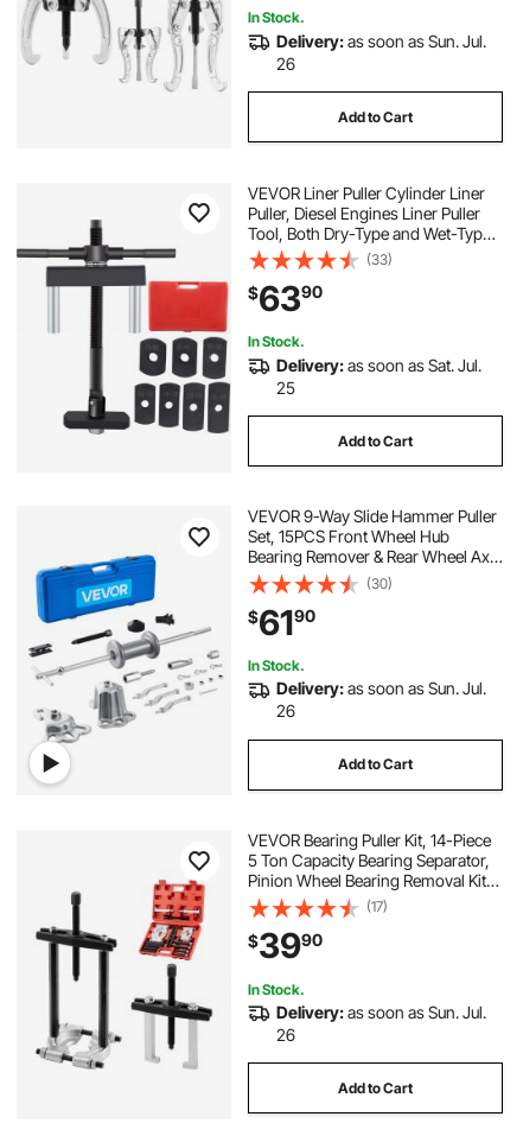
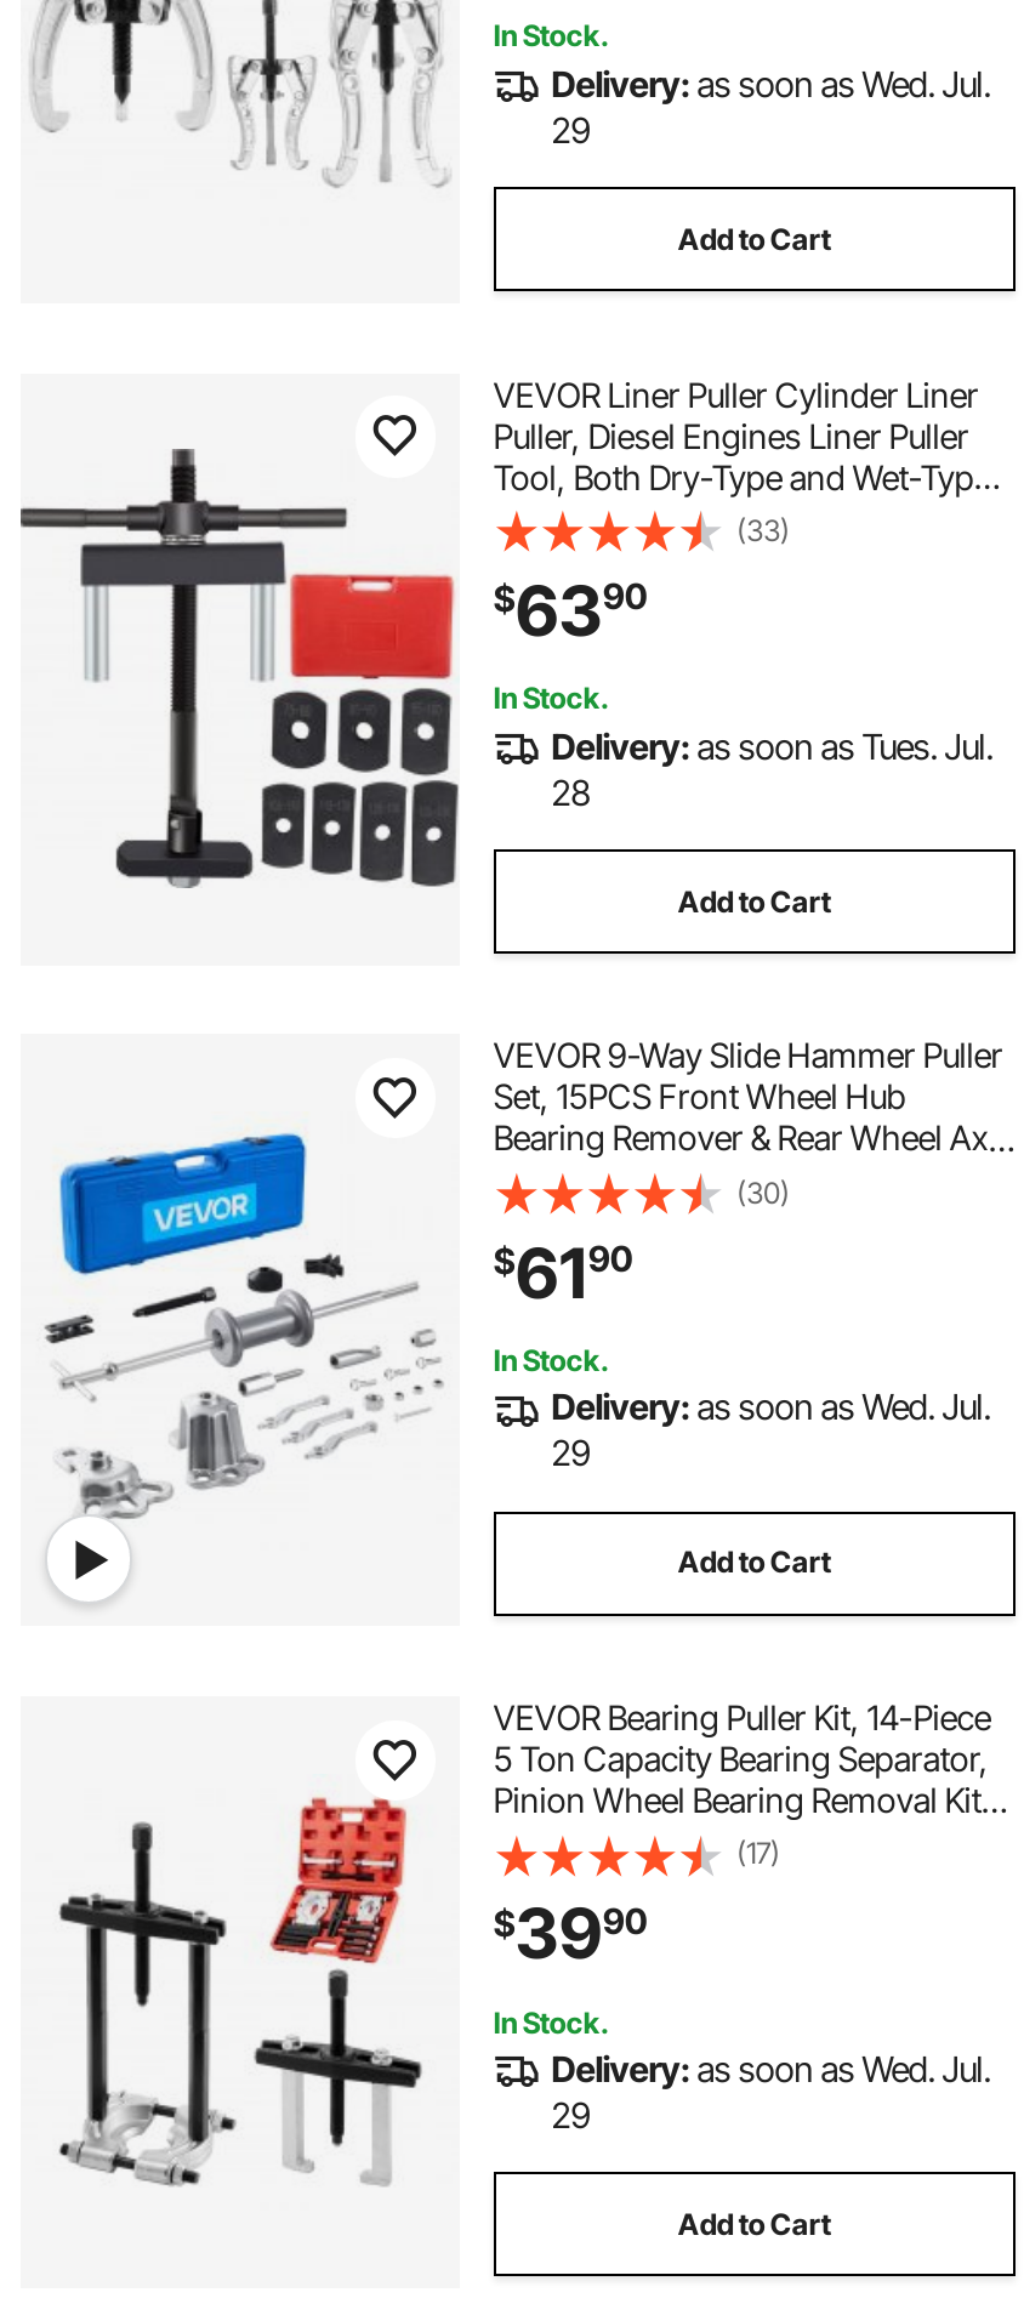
[276,31,486,51] Delivery: as soon as Sun. Jul. -> [551,63,991,104] Delivery: as soon as Wed. Jul.
[276,53,295,73] 26 -> [551,109,590,150] 29
[276,354,481,375] Delivery: as soon as Sat. Jul. -> [551,725,993,766] Delivery: as soon as Tues. Jul.
[276,377,295,397] 25 -> [551,771,590,812] 28
[276,678,486,698] Delivery: as soon as Sun. Jul. -> [551,1386,991,1428] Delivery: as soon as Wed. Jul.
[276,701,295,721] 26 -> [551,1432,590,1474] 29
[276,1002,486,1022] Delivery: as soon as Sun. Jul. -> [551,2048,991,2090] Delivery: as soon as Wed. Jul.
[276,1025,295,1045] 26 -> [551,2094,590,2136] 29

